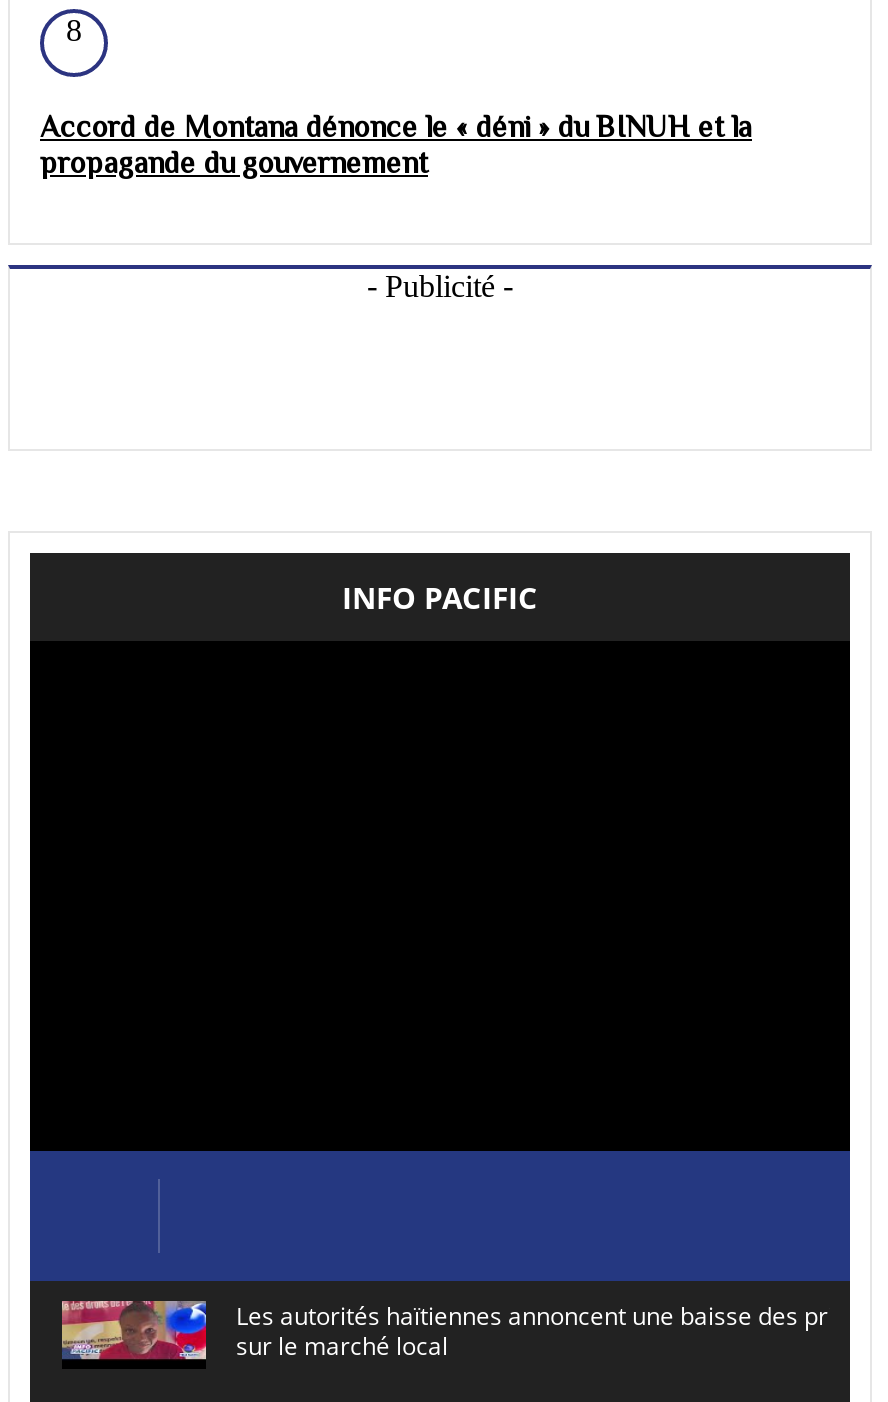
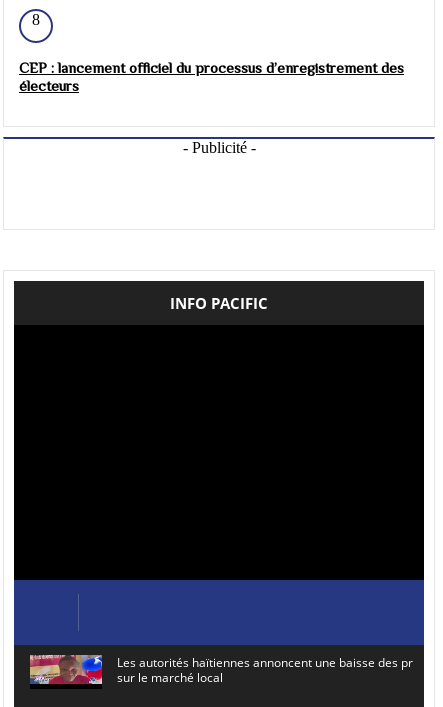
[40,109,752,179] Accord de Montana dénonce le « déni » du BINUH et la | propagande du gouvernement -> [19,59,404,94] CEP : lancement officiel du processus d’enregistrement des | électeurs

